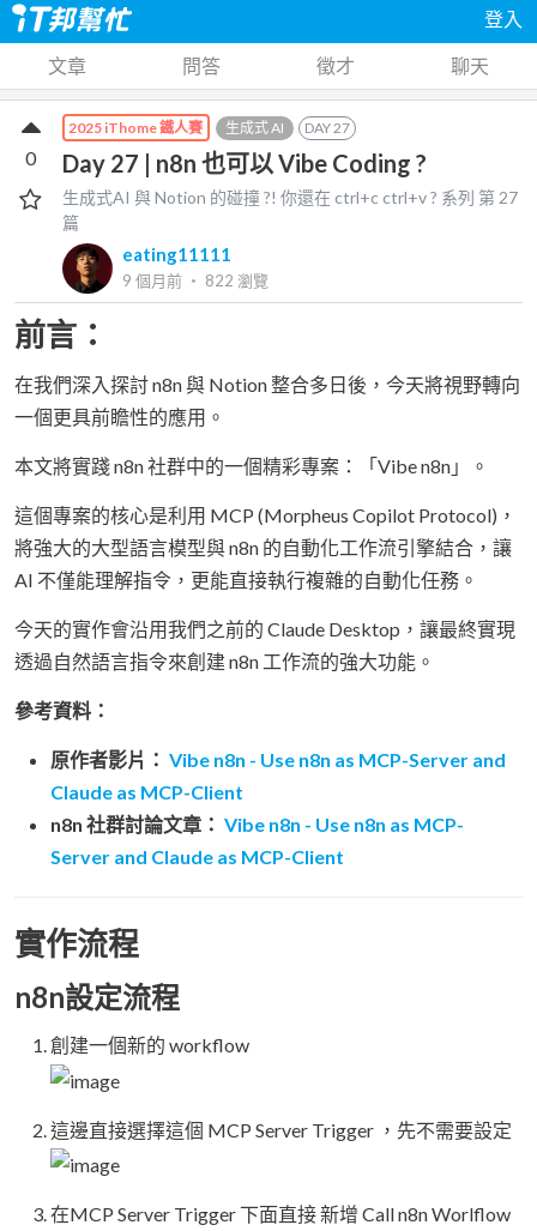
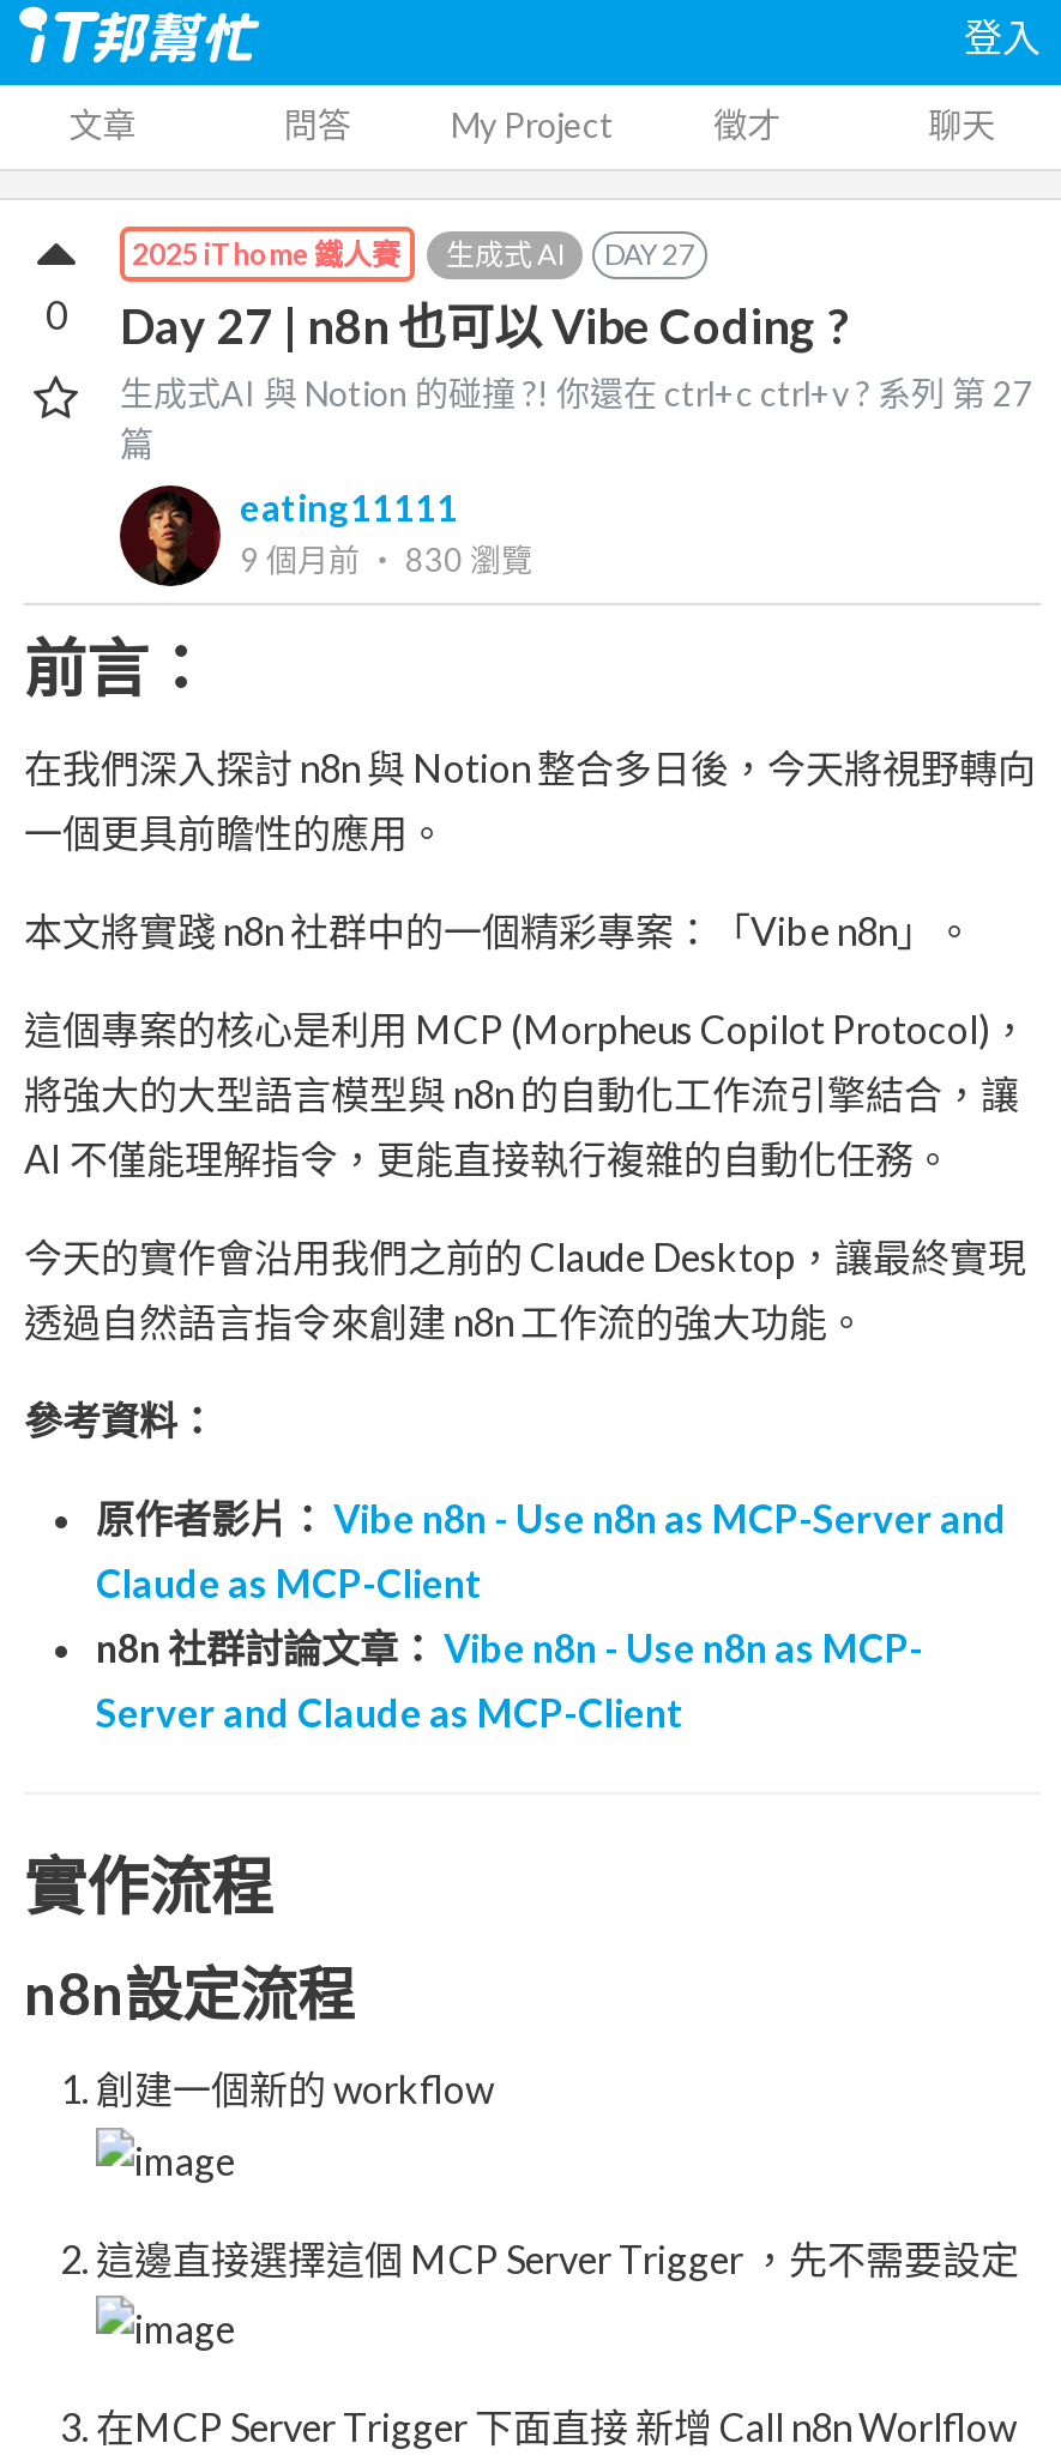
none -> [451,104,614,145] My Project
[122,271,268,291] 9 個月前‧ 822瀏覽 -> [240,542,532,580] 9 個月前‧ 830瀏覽

